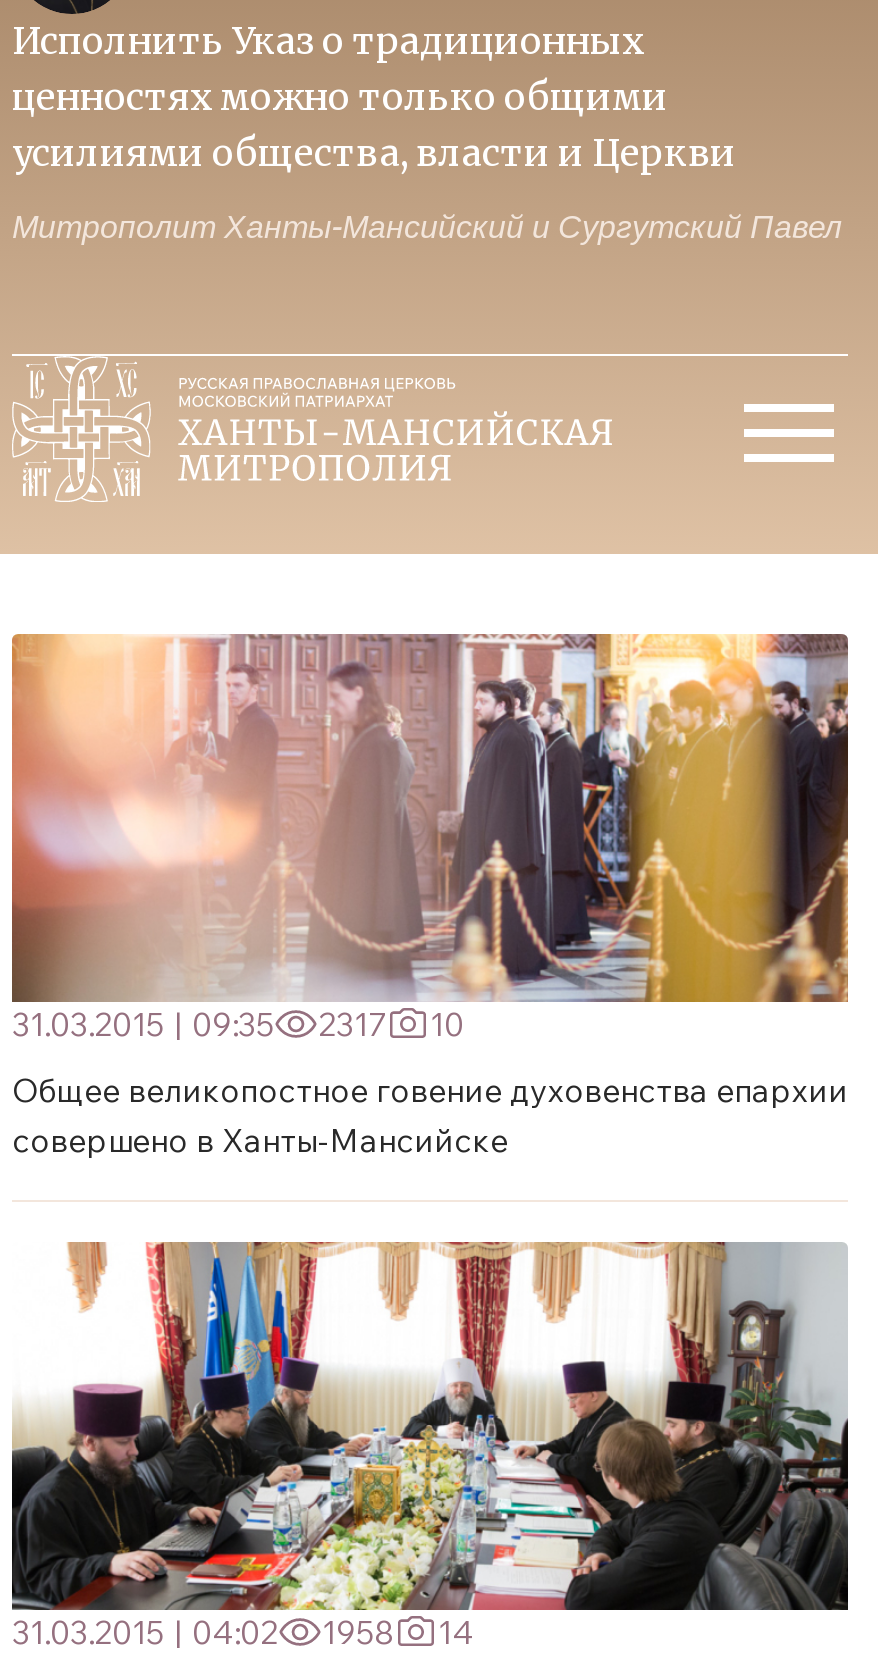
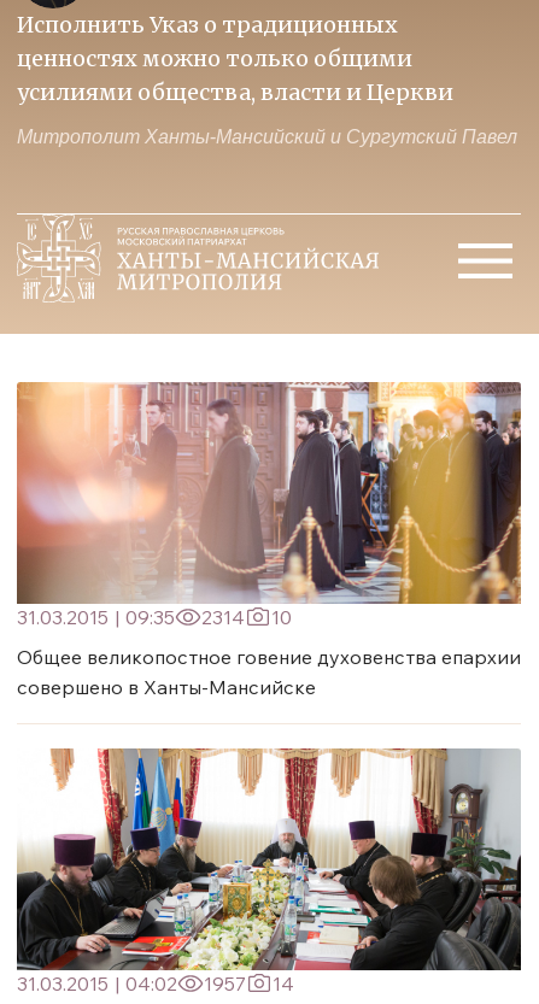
[318,1004,386,1044] 2317 -> [201,605,245,629] 2314
[322,1612,394,1652] 1958 -> [204,971,246,995] 1957

